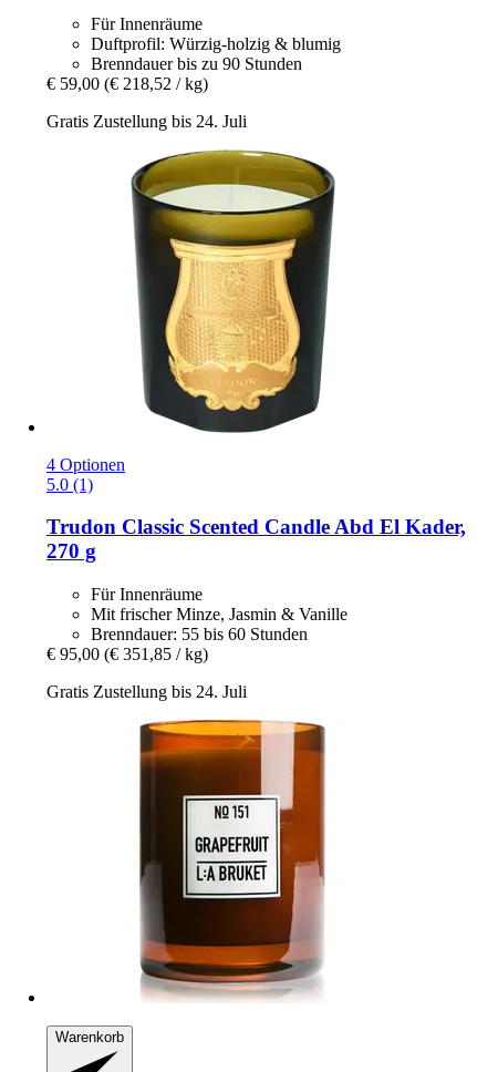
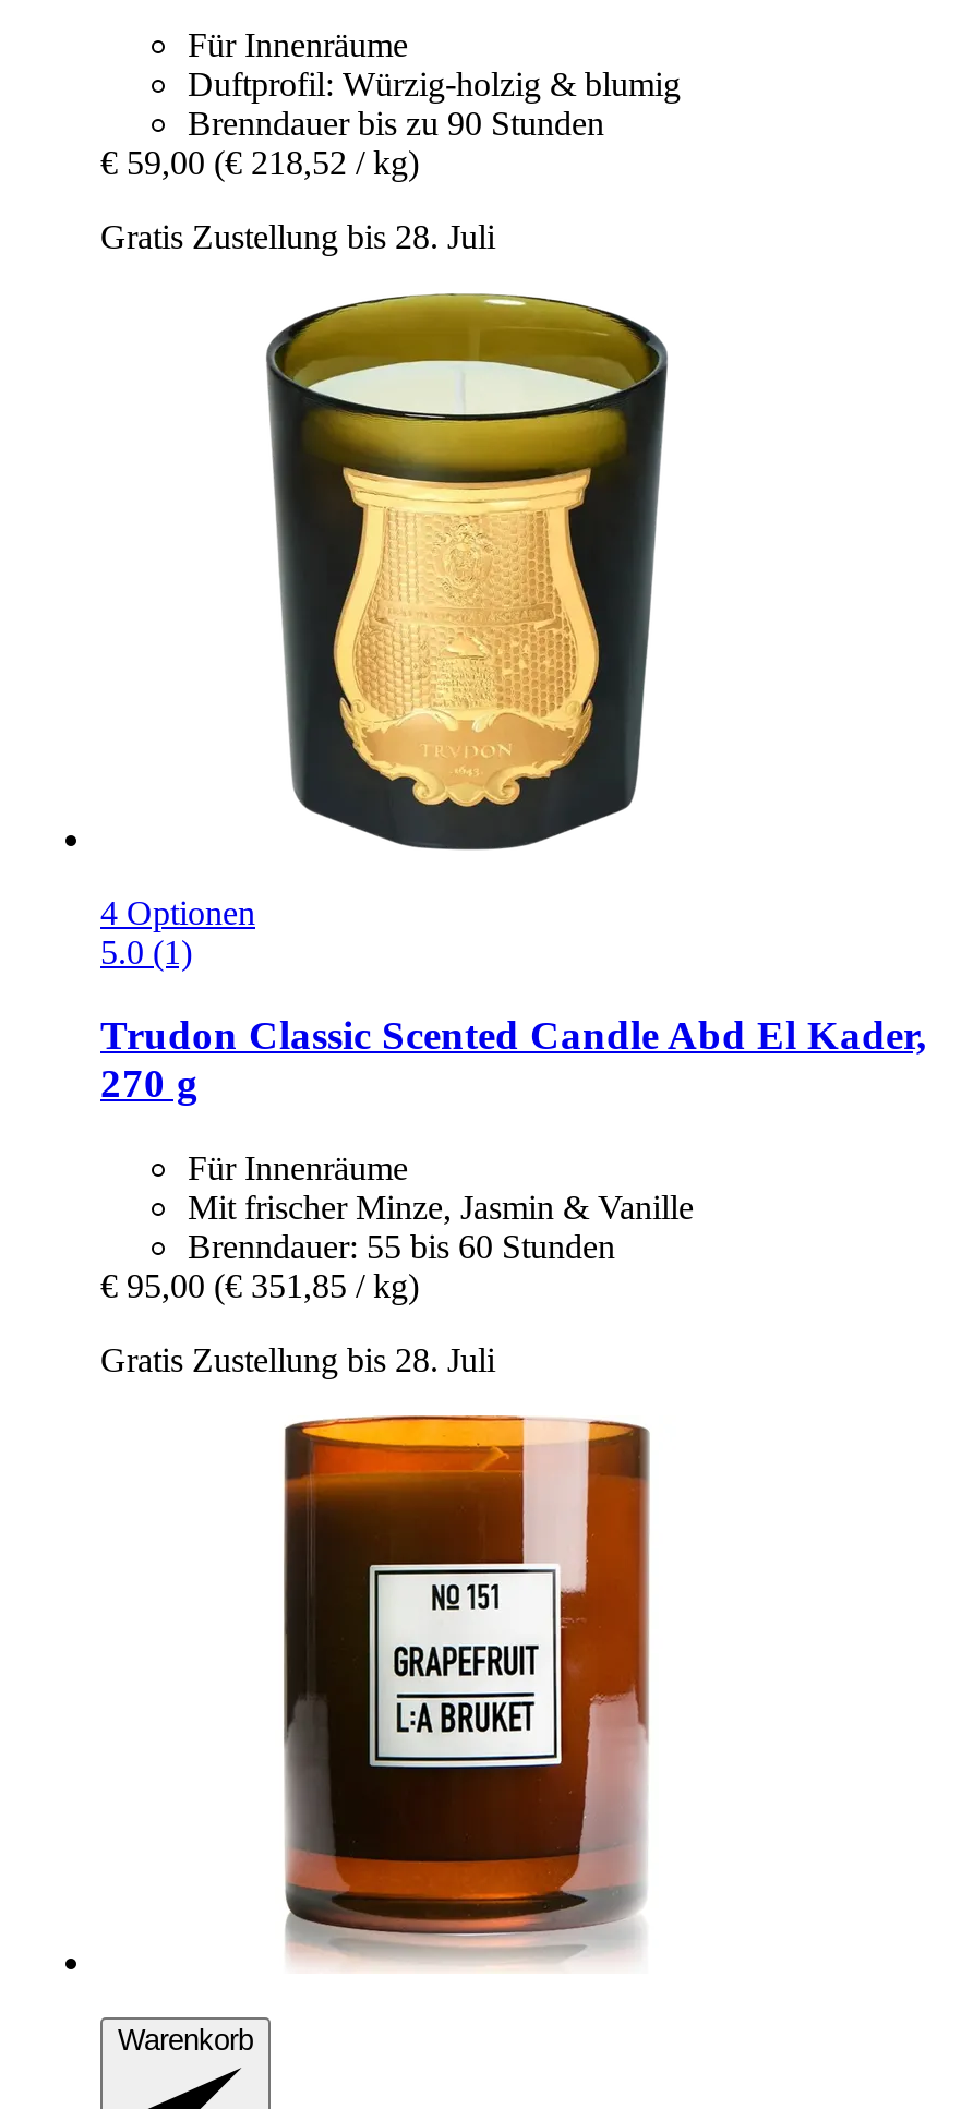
[46,111,247,130] Gratis Zustellung bis 24. Juli -> [100,217,495,254] Gratis Zustellung bis 28. Juli
[46,682,247,701] Gratis Zustellung bis 24. Juli -> [100,1341,495,1378] Gratis Zustellung bis 28. Juli

